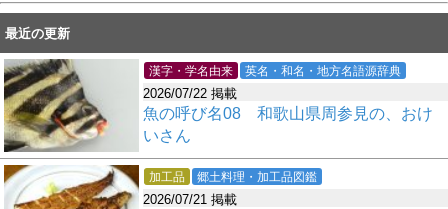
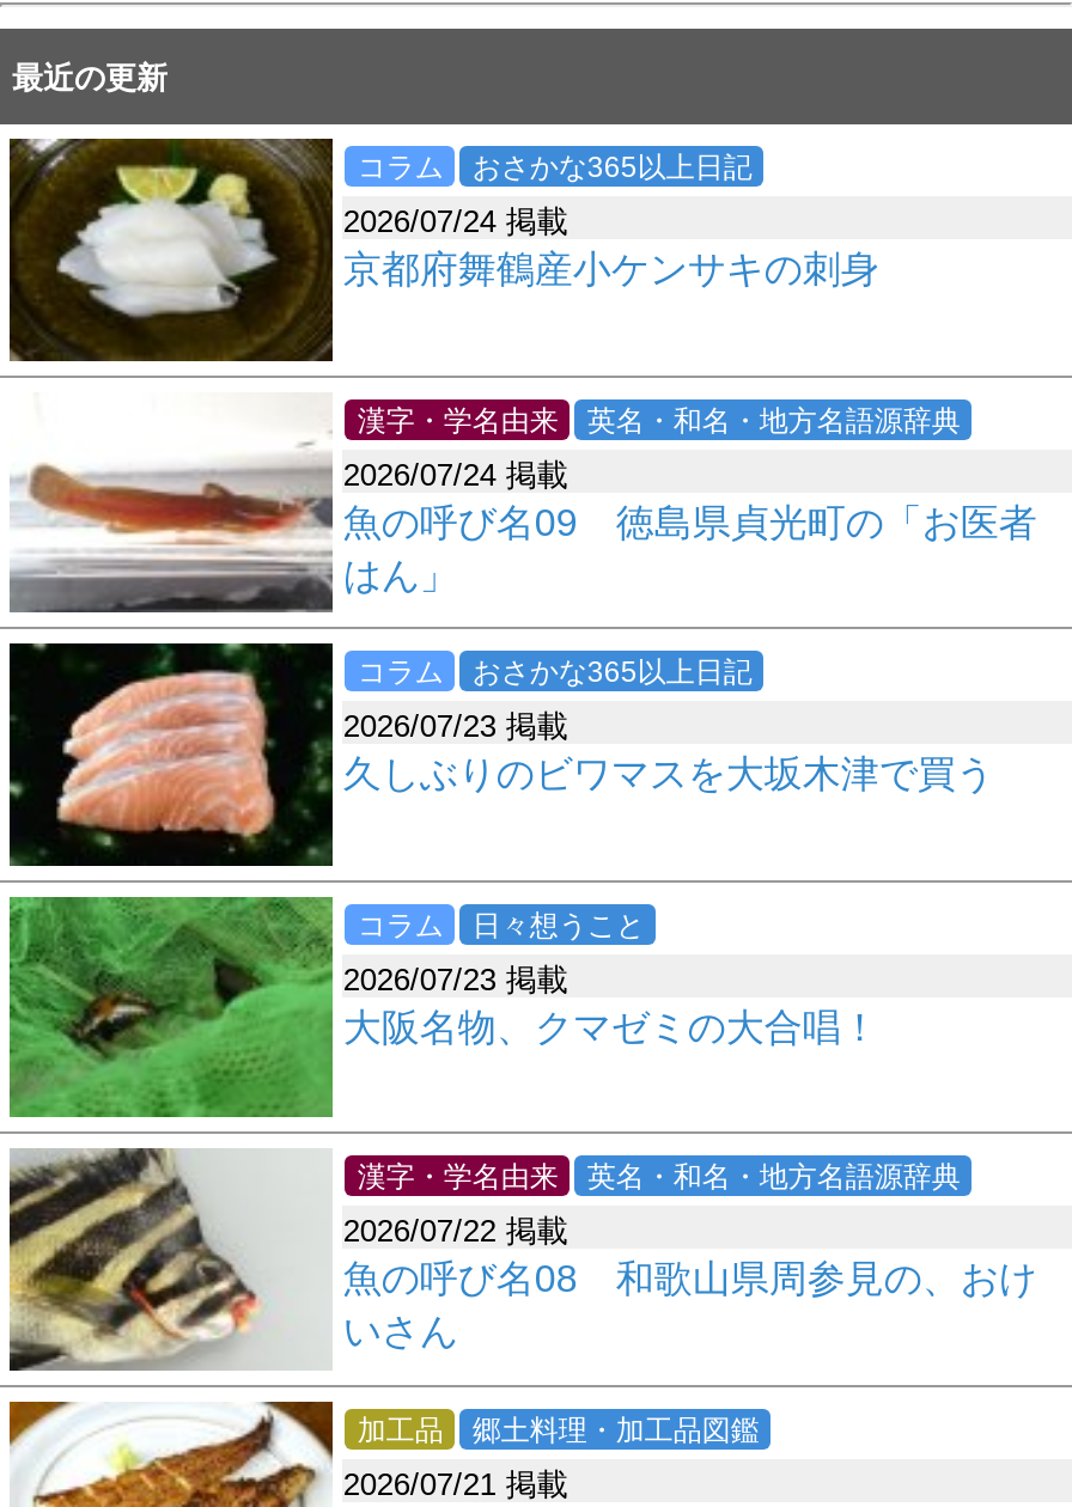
none -> [7,136,879,364] [image] | コラム | おさかな365以上日記 | 2026/07/24 掲載 | 京都府舞鶴産小ケンサキの刺身
none -> [7,641,879,1047] [image] | コラム | 日々想うこと | 2026/07/23 掲載 | 大阪名物、クマゼミの大合唱！
none -> [7,895,335,1131] [image]
none -> [10,404,1037,795] [image] | 漢字・学名由来 | 英名・和名・地方名語源辞典 | 2026/07/24 掲載 | 魚の呼び名09 徳島県貞光町の「お医者 | はん」 | コラム | おさかな365以上日記 | 2026/07/23 掲載 | 久しぶりのビワマスを大坂木津で買う

